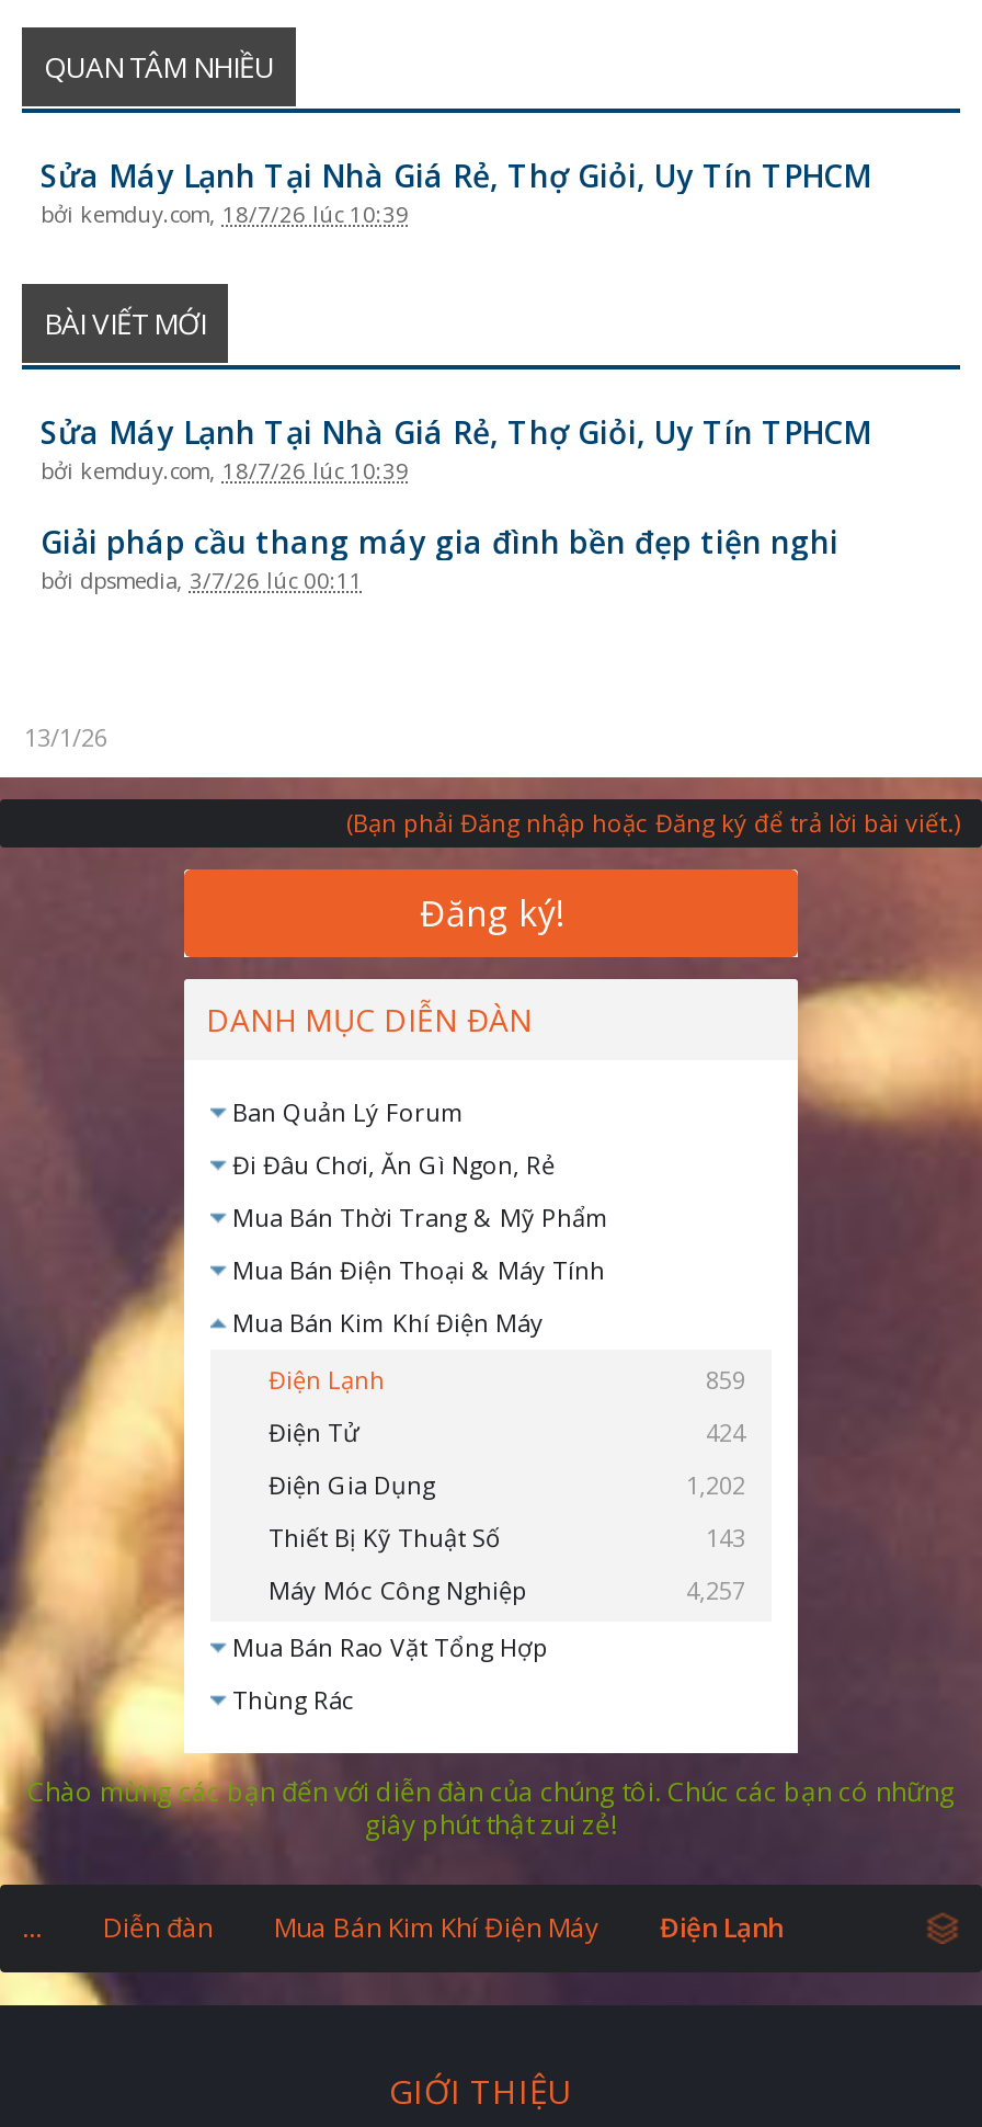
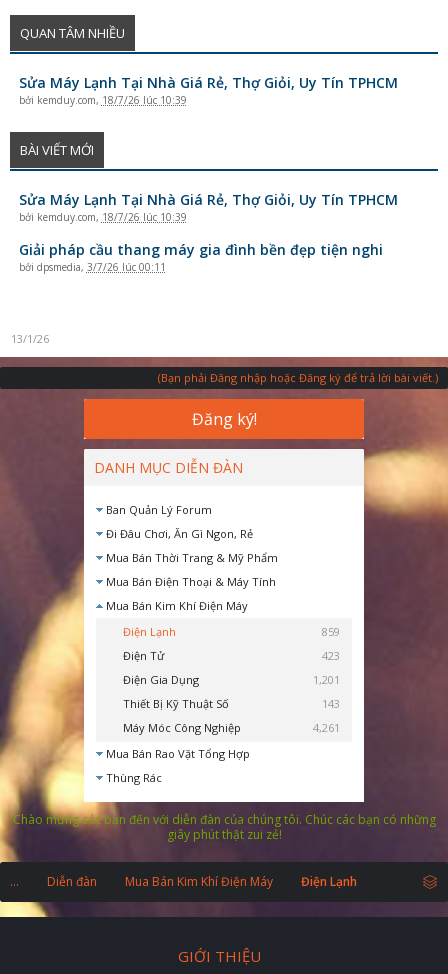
[706,1415,745,1448] 424 -> [322,648,340,663] 423
[686,1467,745,1500] 1,202 -> [313,672,340,687] 1,201
[686,1573,745,1606] 4,257 -> [313,720,340,735] 4,261

